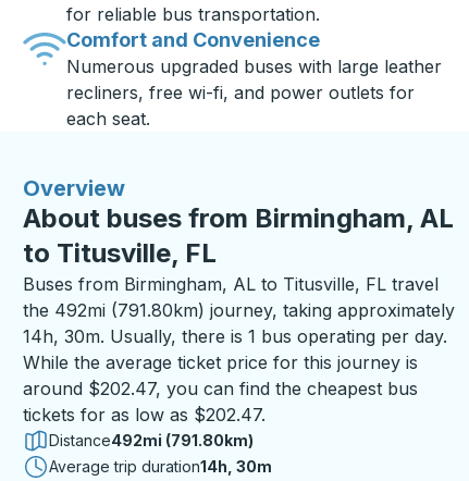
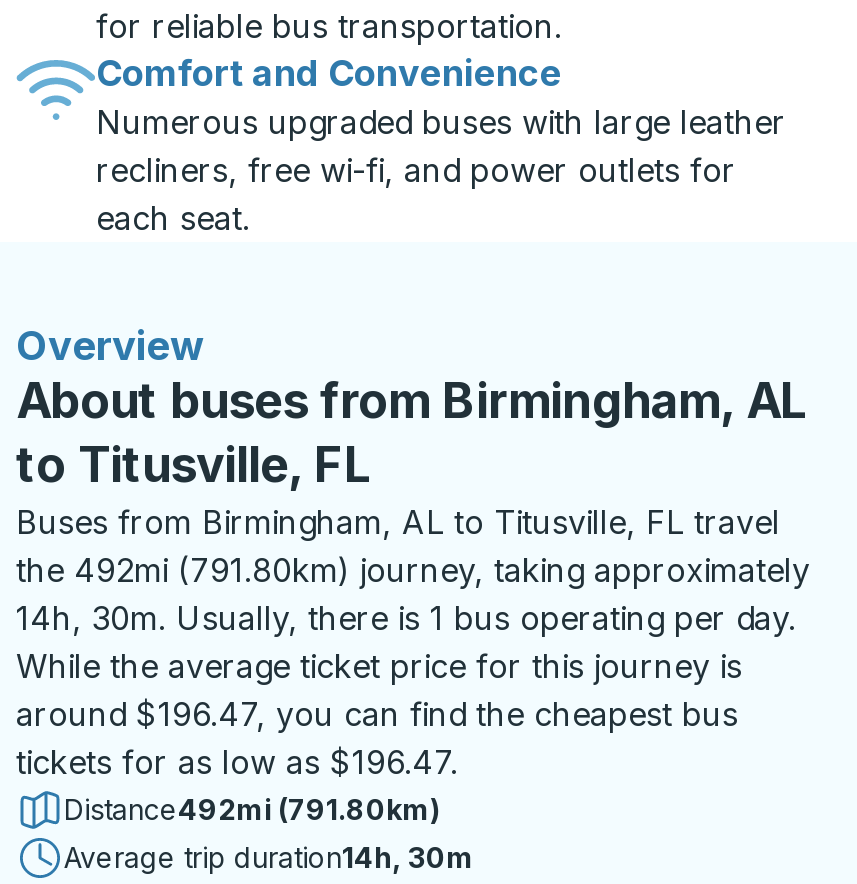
[23,378,418,399] around $202.47, you can find the cheapest bus -> [16,694,738,734] around $196.47, you can find the cheapest bus
[23,404,266,425] tickets for as low as $202.47. -> [16,742,458,782] tickets for as low as $196.47.

